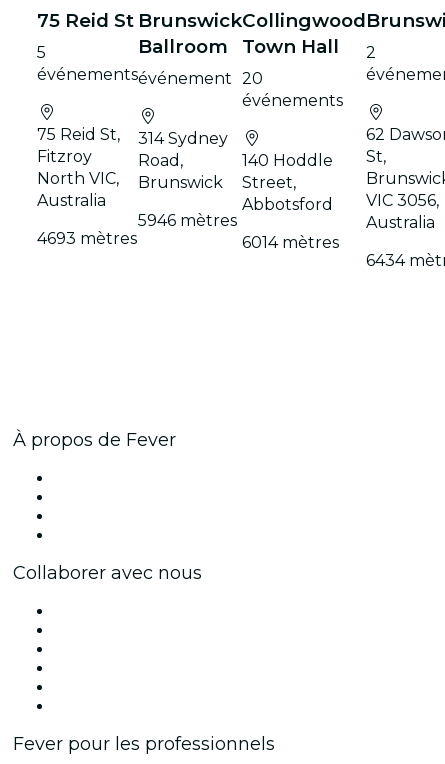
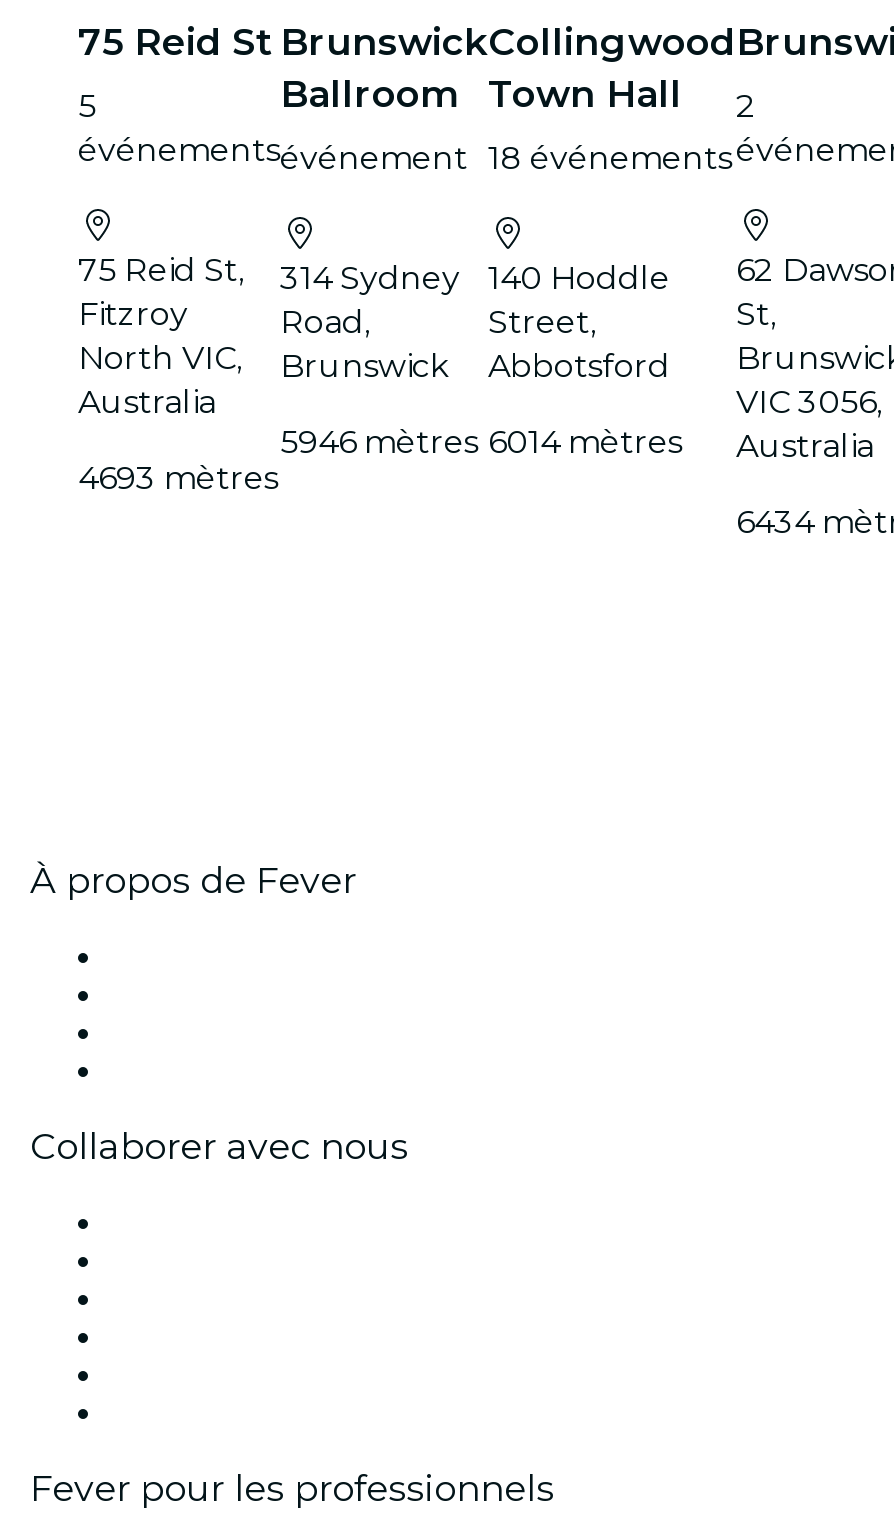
[242,69,343,110] 20 | événements -> [488,138,732,176] 18 événements
moved [242,151,339,252] -> [488,258,682,460]: 140 Hoddle | Street, | Abbotsford | 6014 mètres

